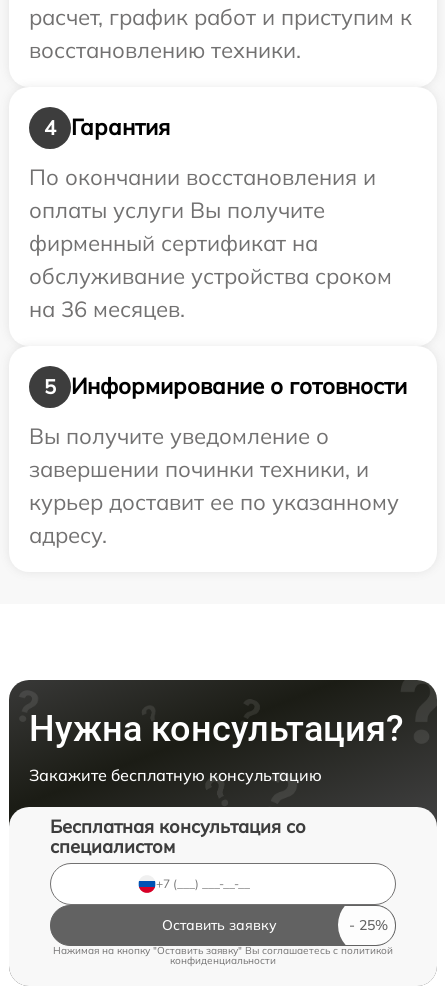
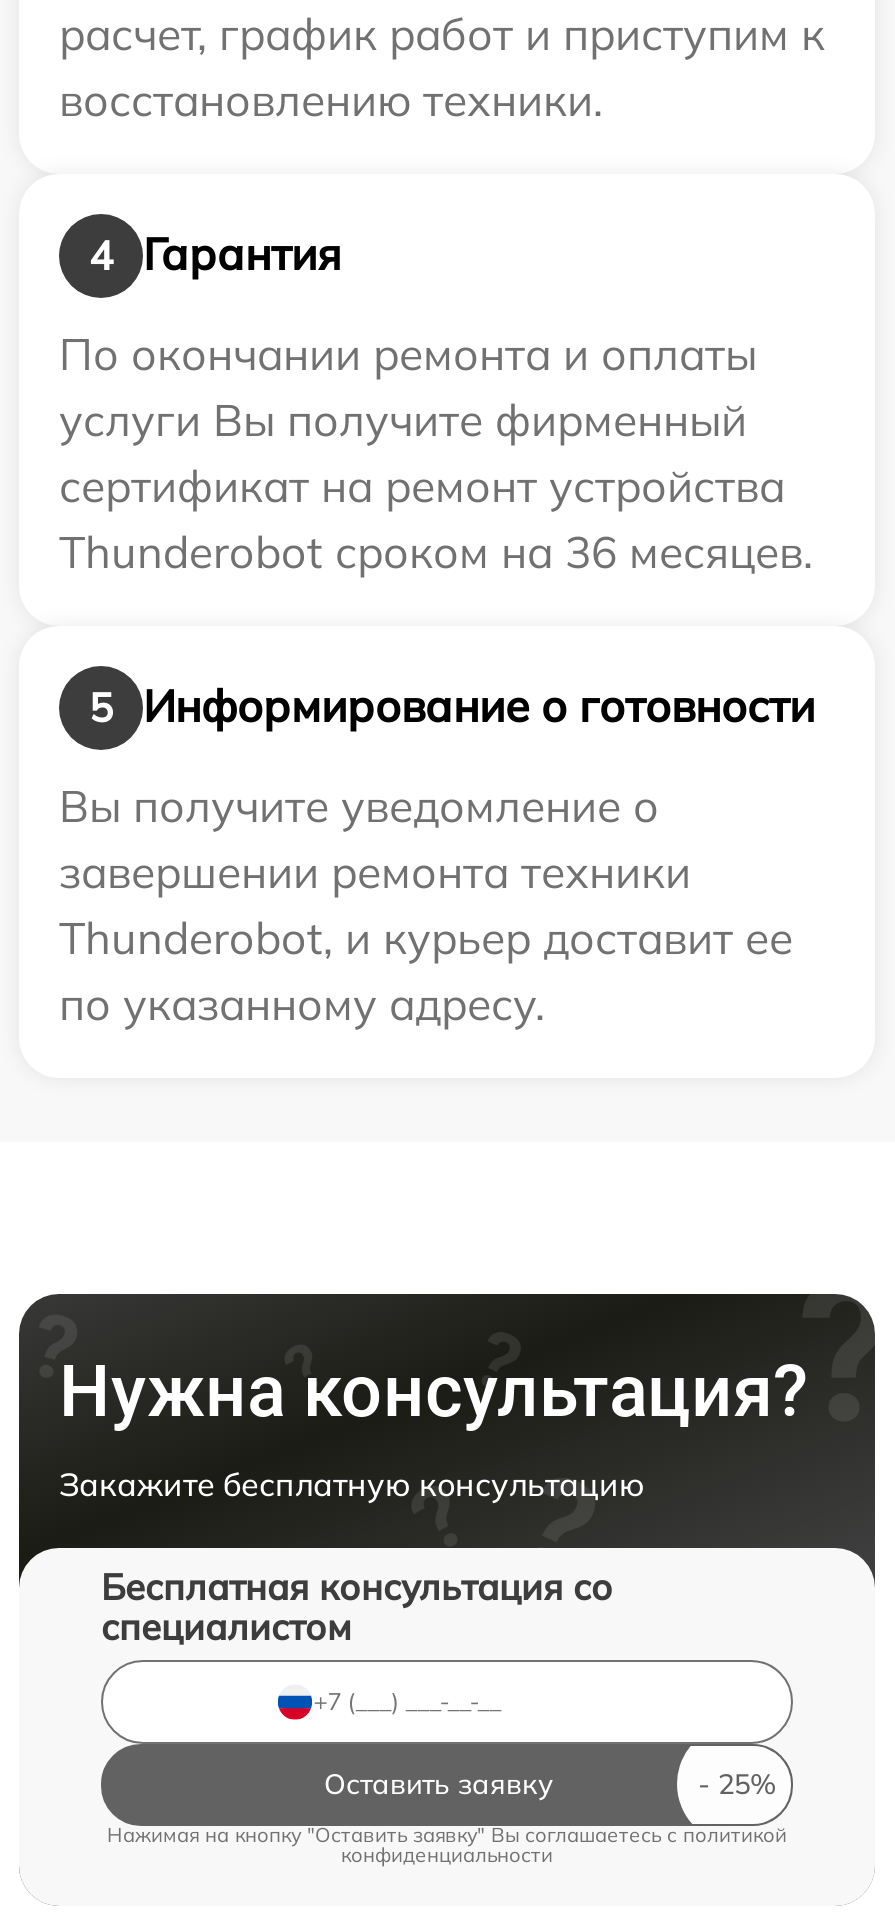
[29,162,392,322] По окончании восстановления и | оплаты услуги Вы получите | фирменный сертификат на | обслуживание устройства сроком | на 36 месяцев. -> [59,325,813,579] По окончании ремонта и оплаты | услуги Вы получите фирменный | сертификат на ремонт устройства | Thunderobot сроком на 36 месяцев.
[29,454,399,548] завершении починки техники, и | курьер доставит ее по указанному | адресу. -> [59,843,793,1031] завершении ремонта техники | Thunderobot, и курьер доставит ее | по указанному адресу.

